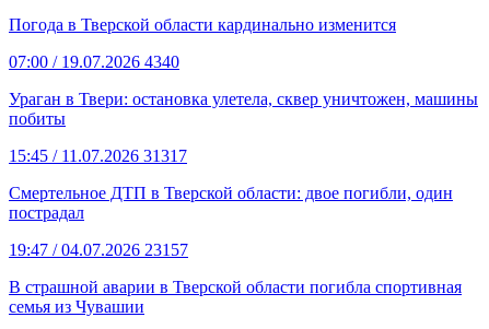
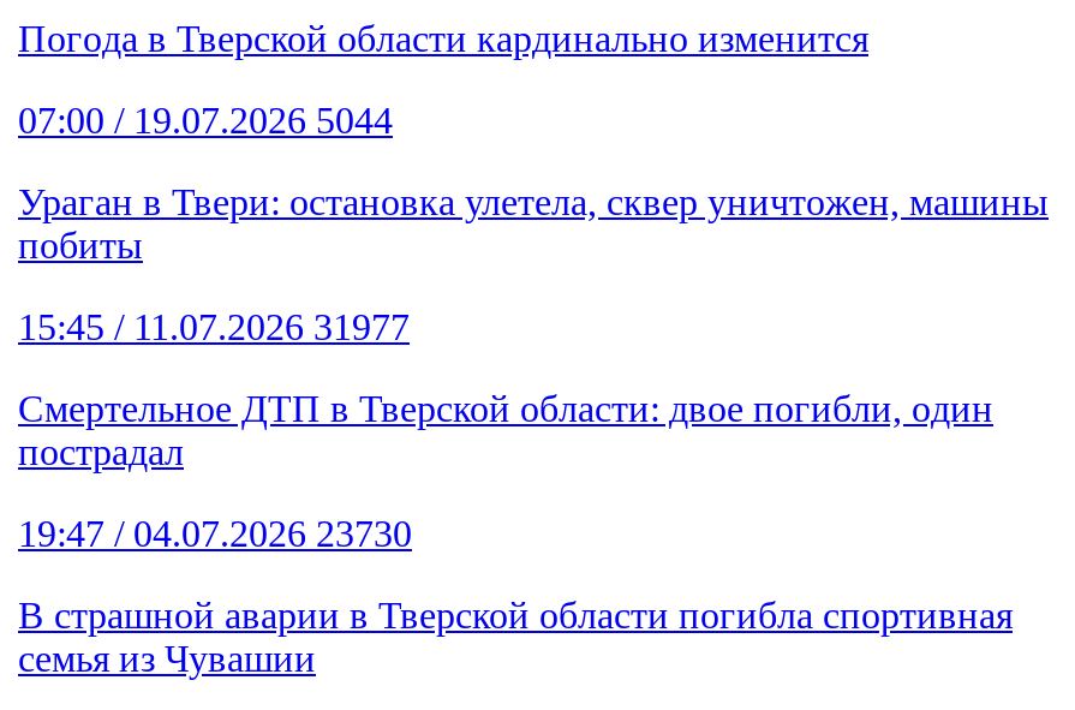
[9,52,179,70] 07:00 / 19.07.2026 4340 -> [18,99,393,139] 07:00 / 19.07.2026 5044
[9,146,187,164] 15:45 / 11.07.2026 31317 -> [18,305,410,346] 15:45 / 11.07.2026 31977
[9,240,188,258] 19:47 / 04.07.2026 23157 -> [18,512,412,553] 19:47 / 04.07.2026 23730

